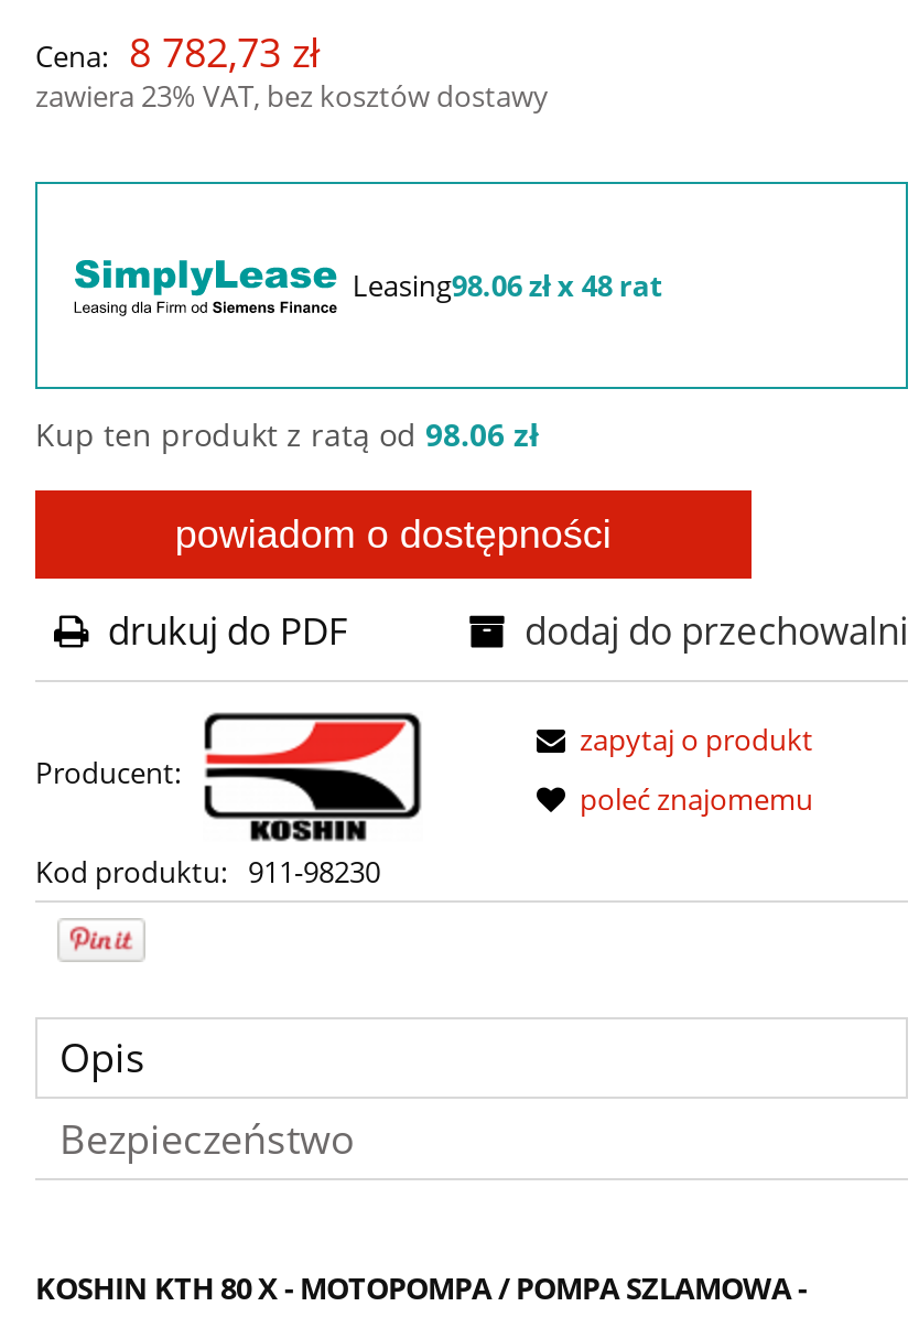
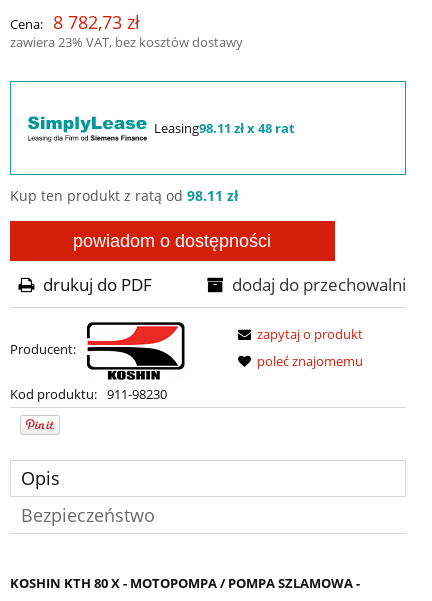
[352,266,663,306] Leasing98.06 zł x 48 rat -> [154,119,295,137] Leasing98.11 zł x 48 rat
[35,414,540,456] Kup ten produkt z ratą od 98.06 zł -> [10,186,239,205] Kup ten produkt z ratą od 98.11 zł

